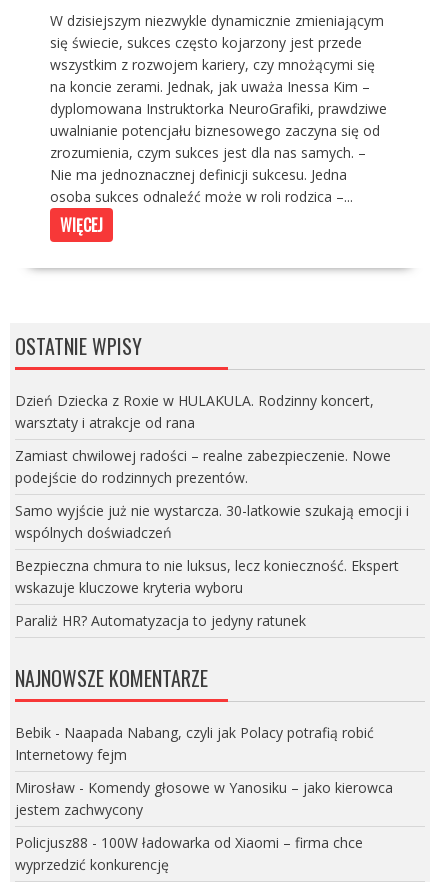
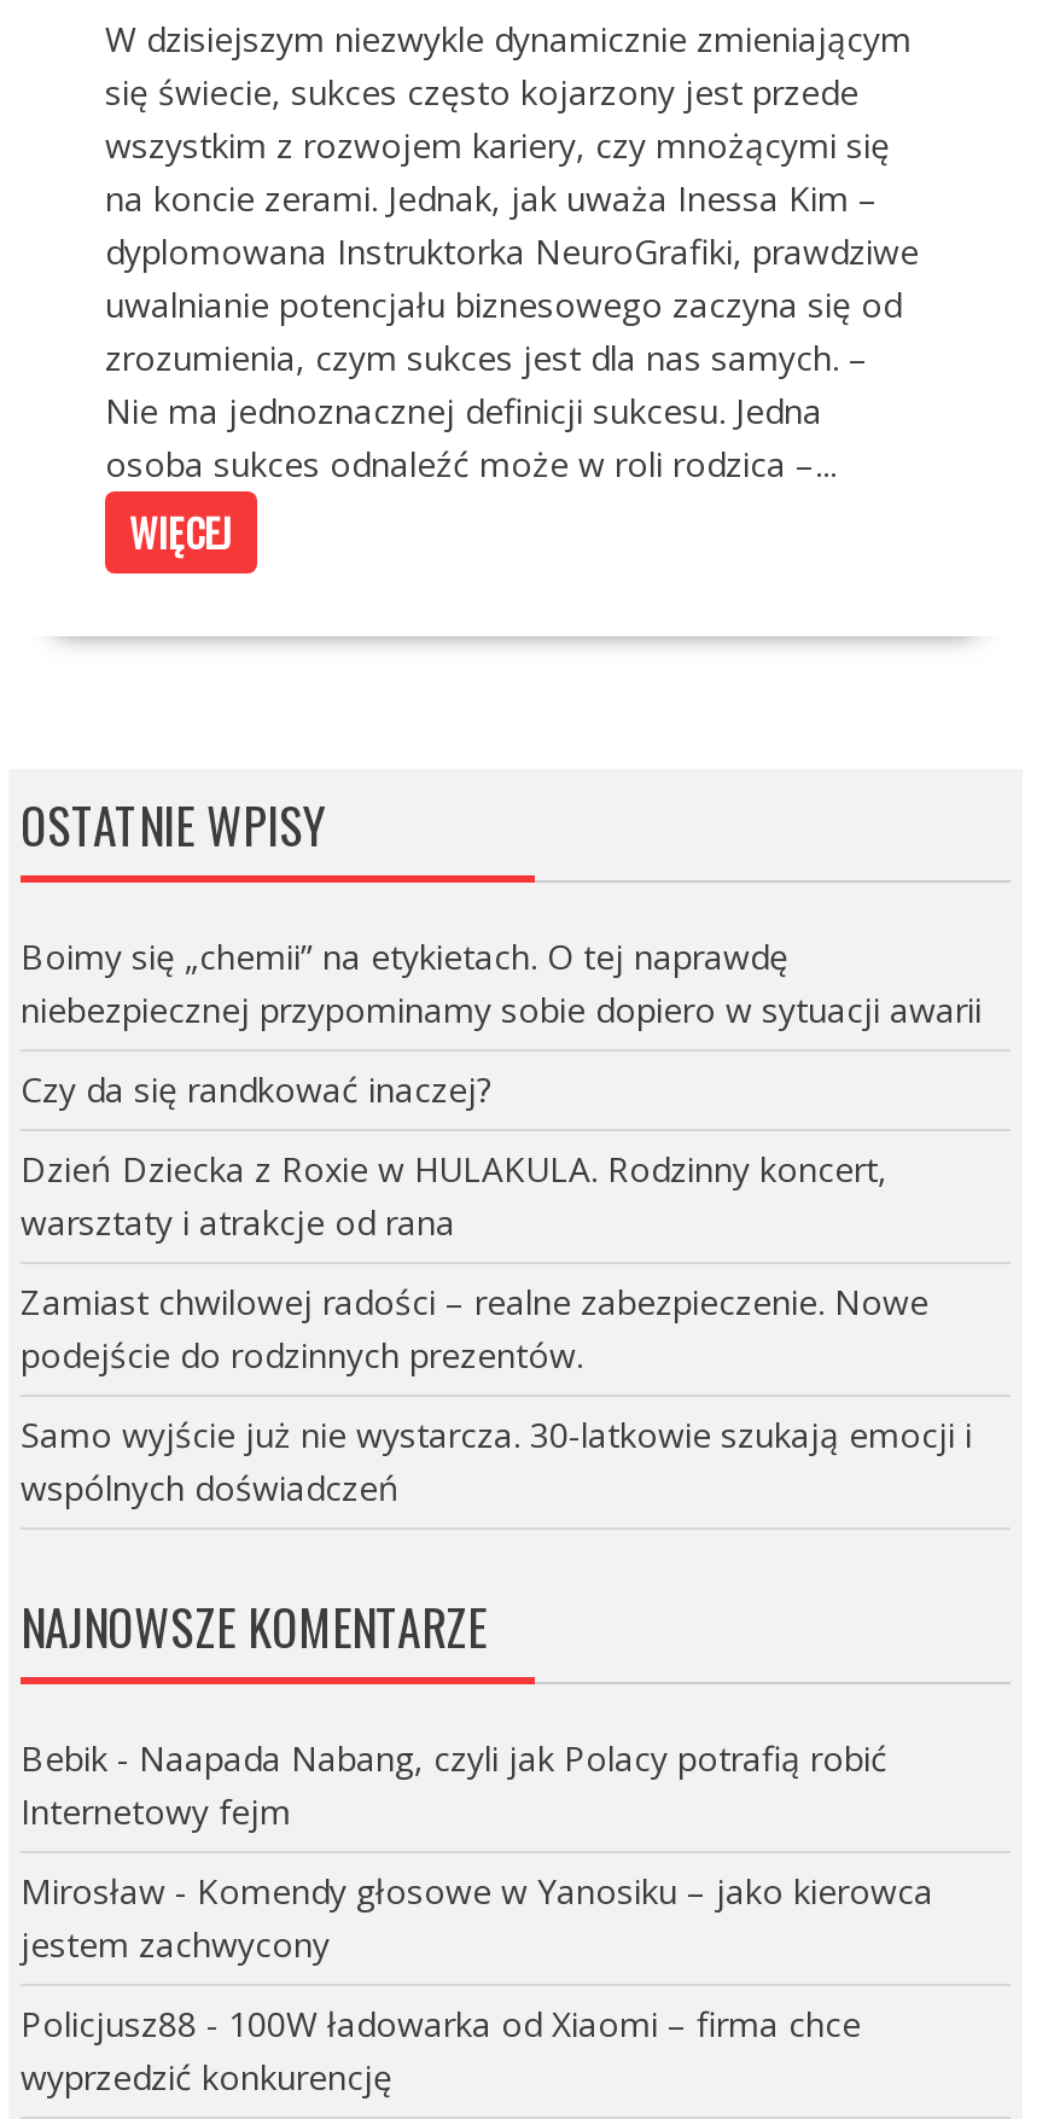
none -> [21,933,982,1112] Boimy się „chemii” na etykietach. O tej naprawdę | niebezpiecznej przypominamy sobie dopiero w sytuacji awarii | Czy da się randkować inaczej?
moved [15,391,409,542] -> [21,1146,972,1510]: Dzień Dziecka z Roxie w HULAKULA. Rodzinny koncert, | warsztaty i atrakcje od rana | Zamiast chwilowej radości – realne zabezpieczenie. Nowe | podejście do rodzinnych prezentów. | Samo wyjście już nie wystarcza. 30-latkowie szukają emocji i | wspólnych doświadczeń
[15,556,399,630] Bezpieczna chmura to nie luksus, lecz konieczność. Ekspert | wskazuje kluczowe kryteria wyboru | Paraliż HR? Automatyzacja to jedyny ratunek -> none

